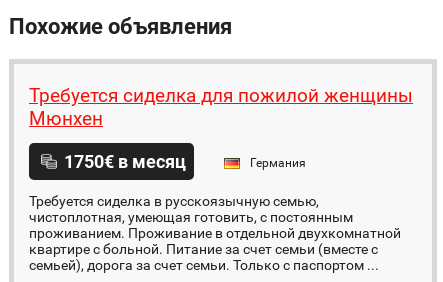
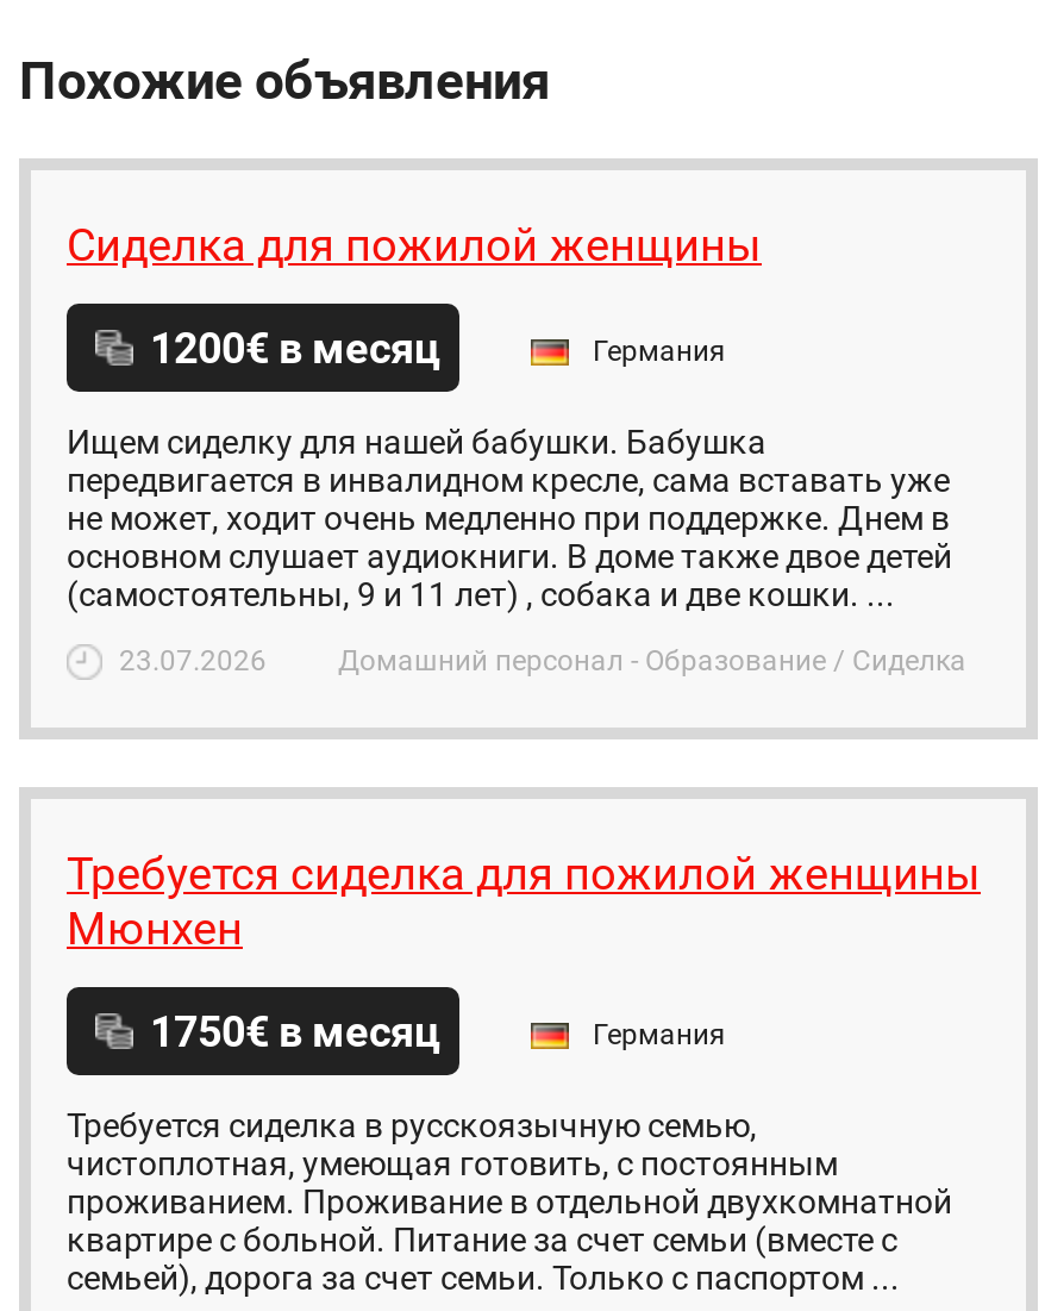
none -> [67,218,966,678] Сиделка для пожилой женщины | 1200€ в месяц | Германия | Ищем сиделку для нашей бабушки. Бабушка | передвигается в инвалидном кресле, сама вставать уже | не может, ходит очень медленно при поддержке. Днем в | основном слушает аудиокниги. В доме также двое детей | (самостоятельны, 9 и 11 лет) , собака и две кошки. ... | 23.07.2026 | Домашний персонал - Образование / Сиделка

